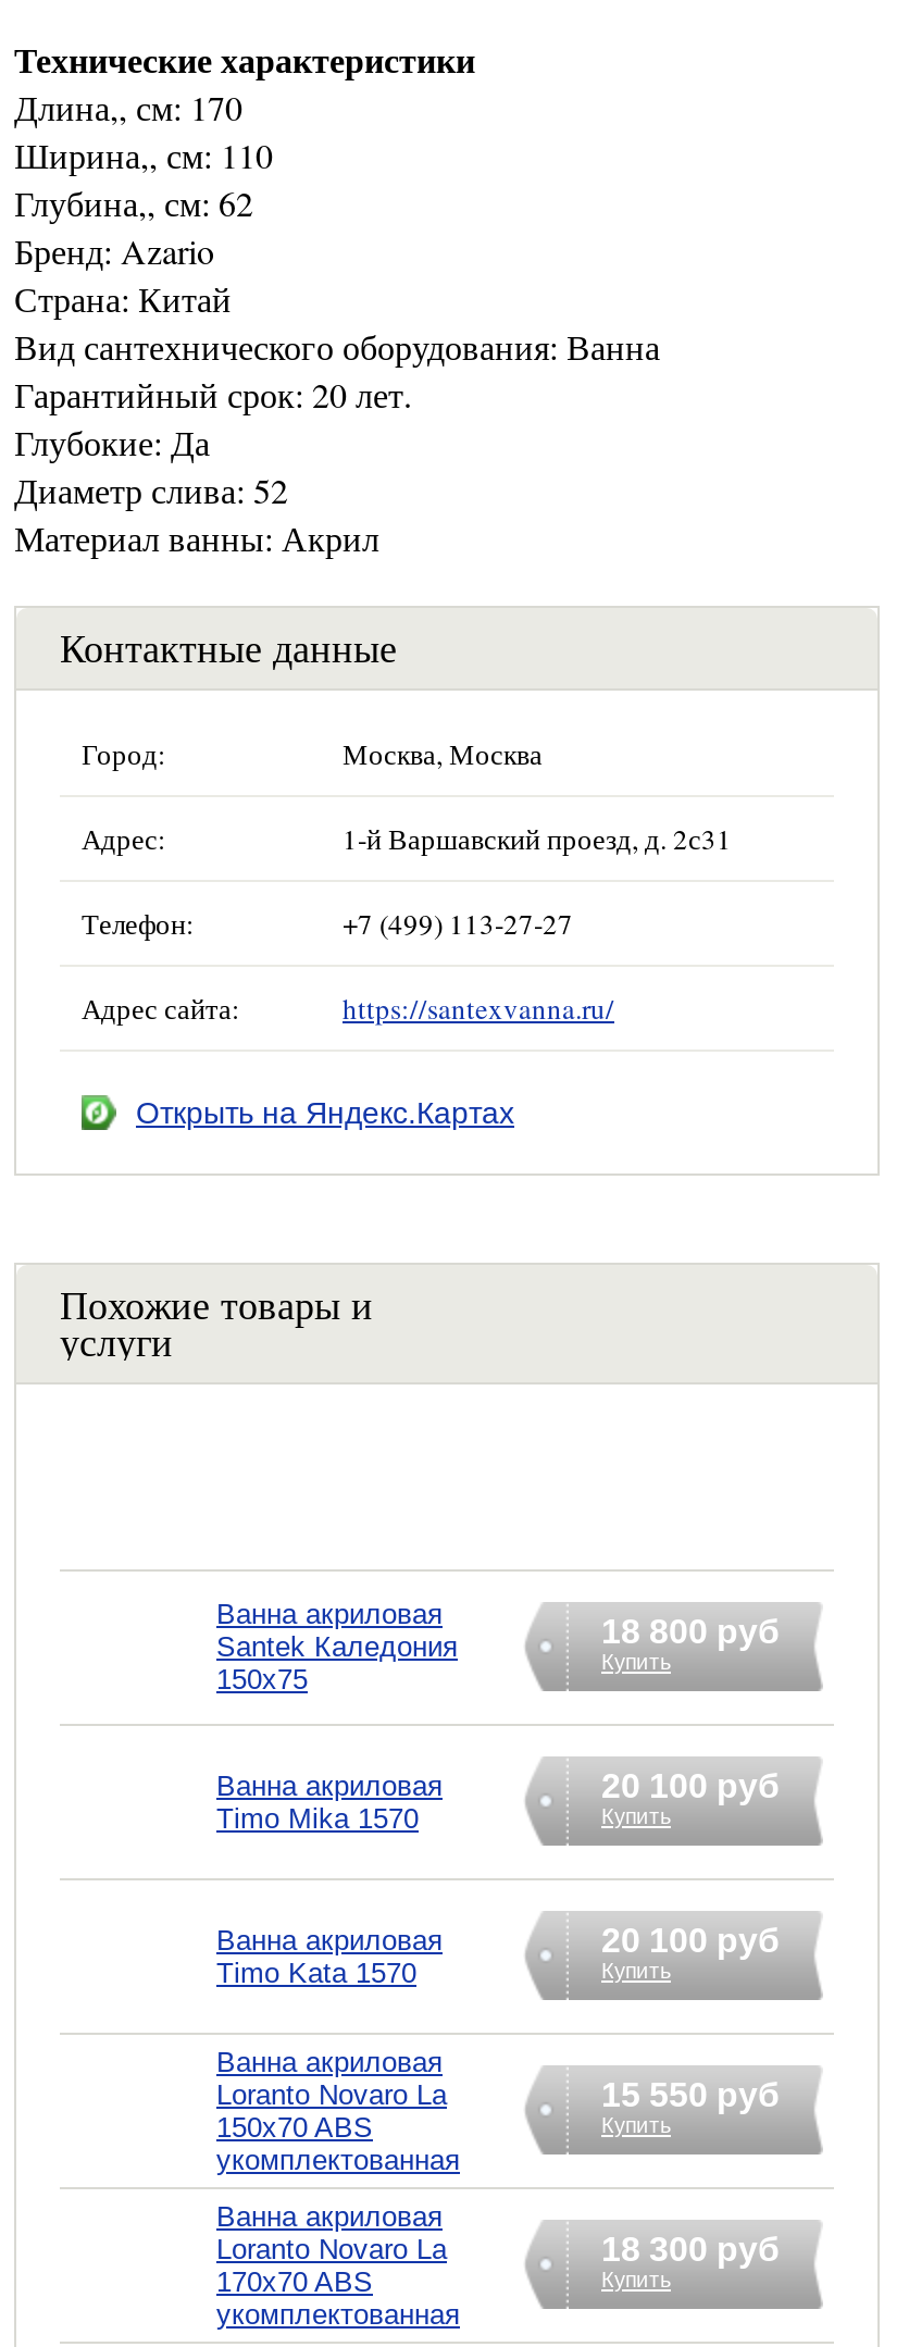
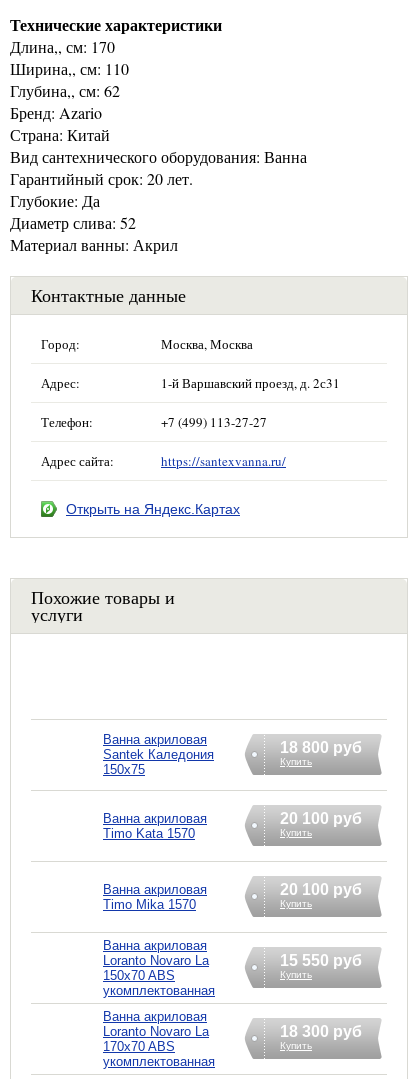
[216,1801,419,1834] Timo Mika 1570 -> [103,825,195,840] Timo Kata 1570
[216,1955,416,1988] Timo Kata 1570 -> [103,896,196,911] Timo Mika 1570

